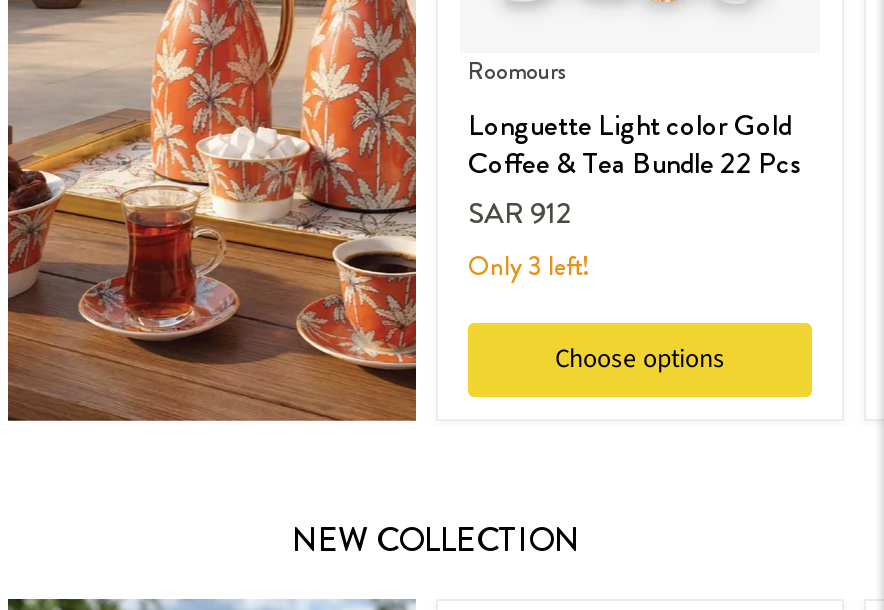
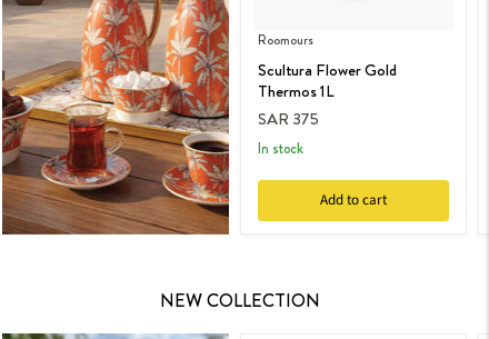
[468,103,802,285] Longuette Light color Gold | Coffee & Tea Bundle 22 Pcs | SAR 912 | Only 3 left! -> [258,57,397,158] Scultura Flower Gold | Thermos 1L | SAR 375 | in stock
[555,341,725,377] Choose options -> [320,190,387,210] Add to cart

